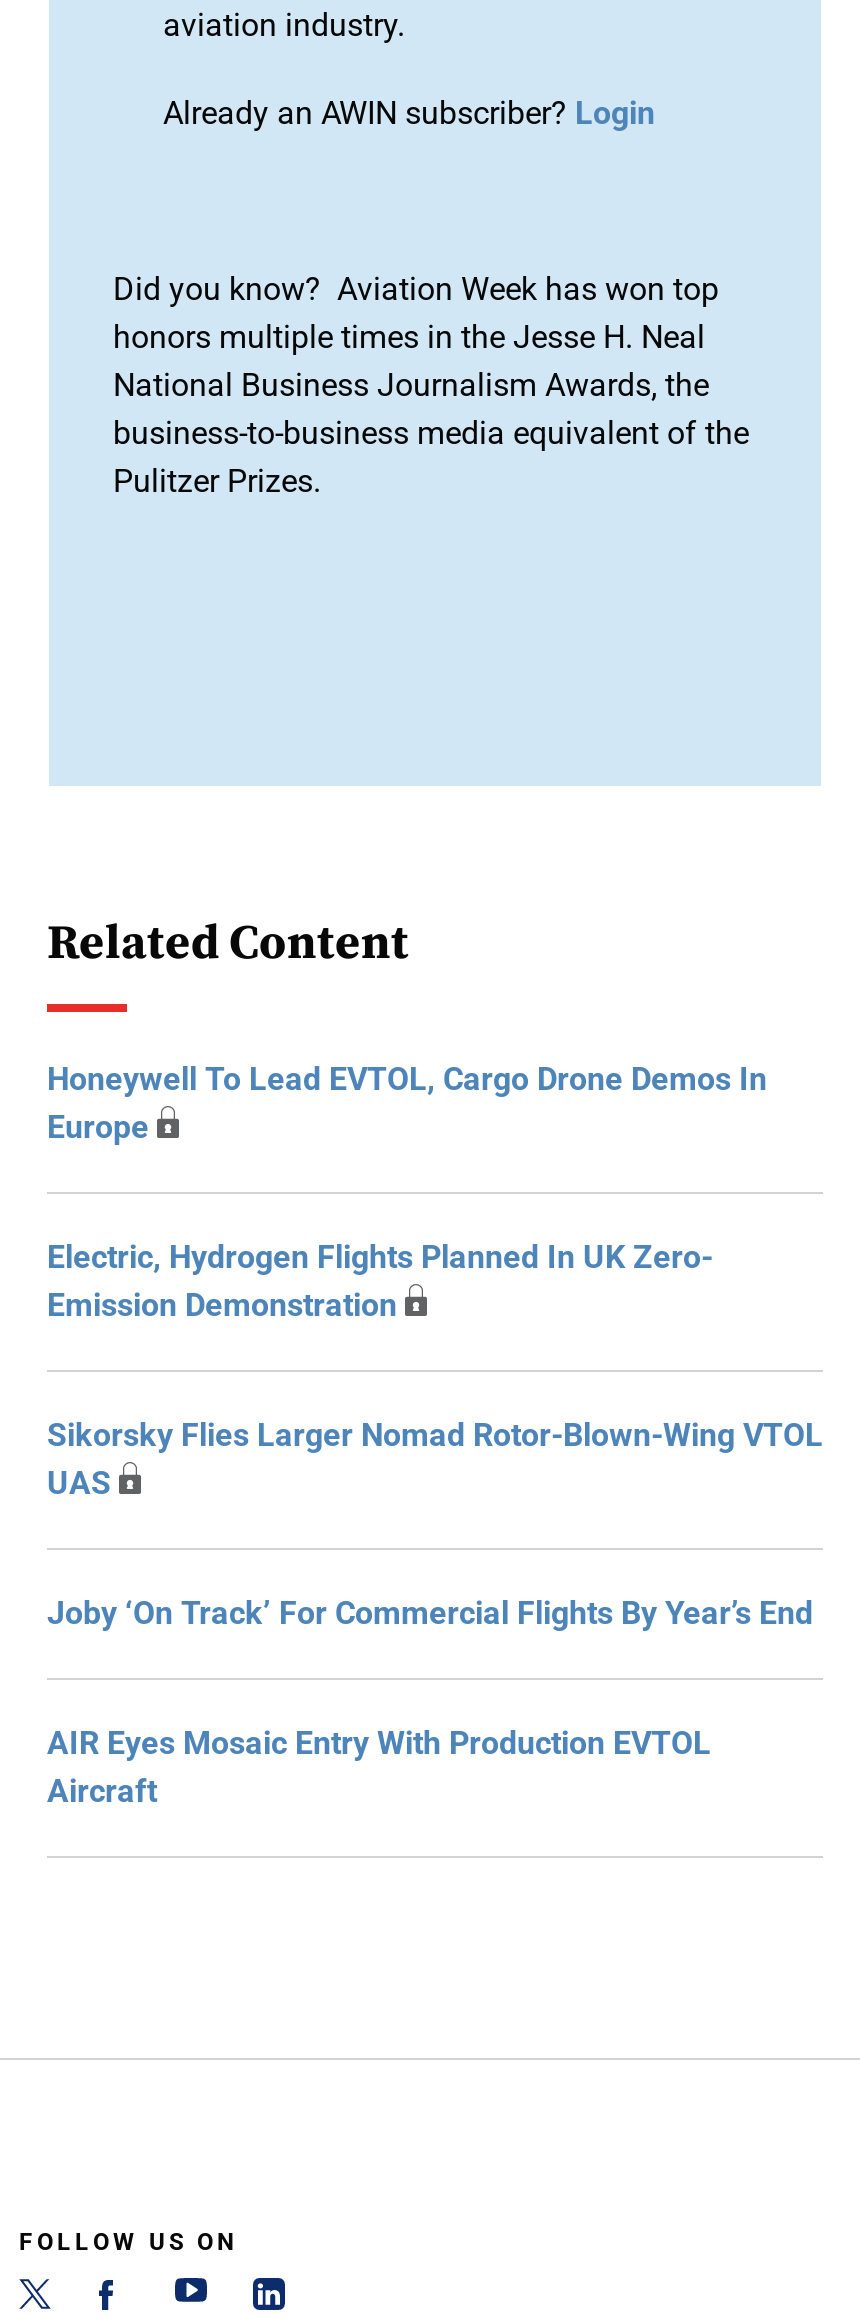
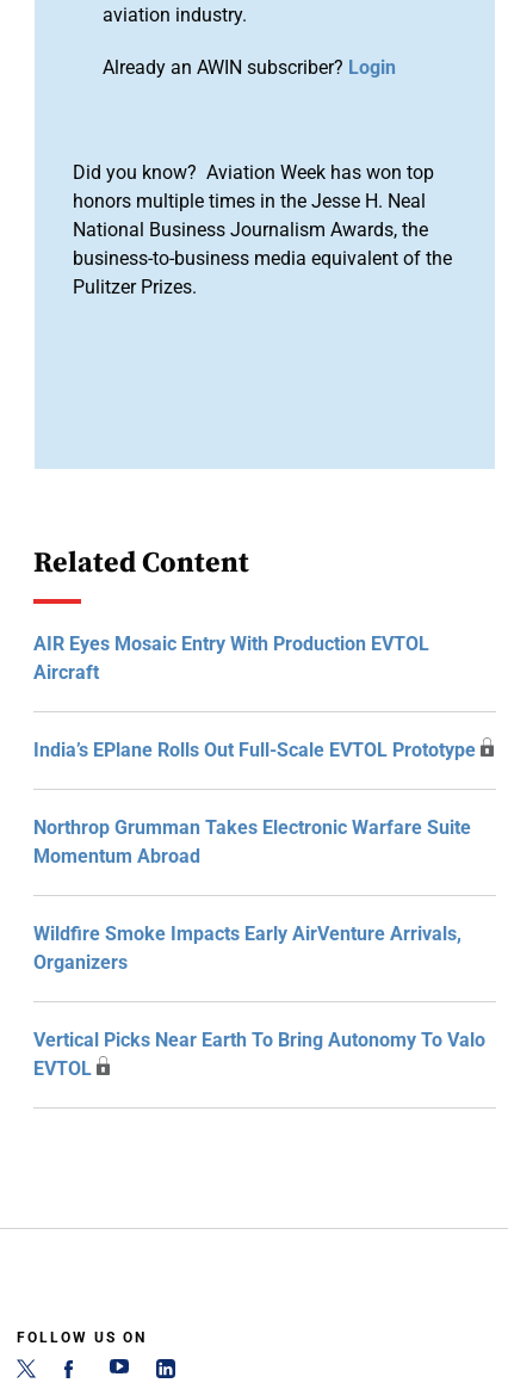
[47,1060,823,1632] Honeywell To Lead EVTOL, Cargo Drone Demos In | Europe | Electric, Hydrogen Flights Planned In UK Zero- | Emission Demonstration | Sikorsky Flies Larger Nomad Rotor-Blown-Wing VTOL | UAS | Joby ‘On Track’ For Commercial Flights By Year’s End -> none
moved [47,1724,711,1810] -> [33,632,429,684]: AIR Eyes Mosaic Entry With Production EVTOL | Aircraft
none -> [33,739,485,1080] India’s EPlane Rolls Out Full-Scale EVTOL Prototype | Northrop Grumman Takes Electronic Warfare Suite | Momentum Abroad | Wildfire Smoke Impacts Early AirVenture Arrivals, | Organizers | Vertical Picks Near Earth To Bring Autonomy To Valo | EVTOL

